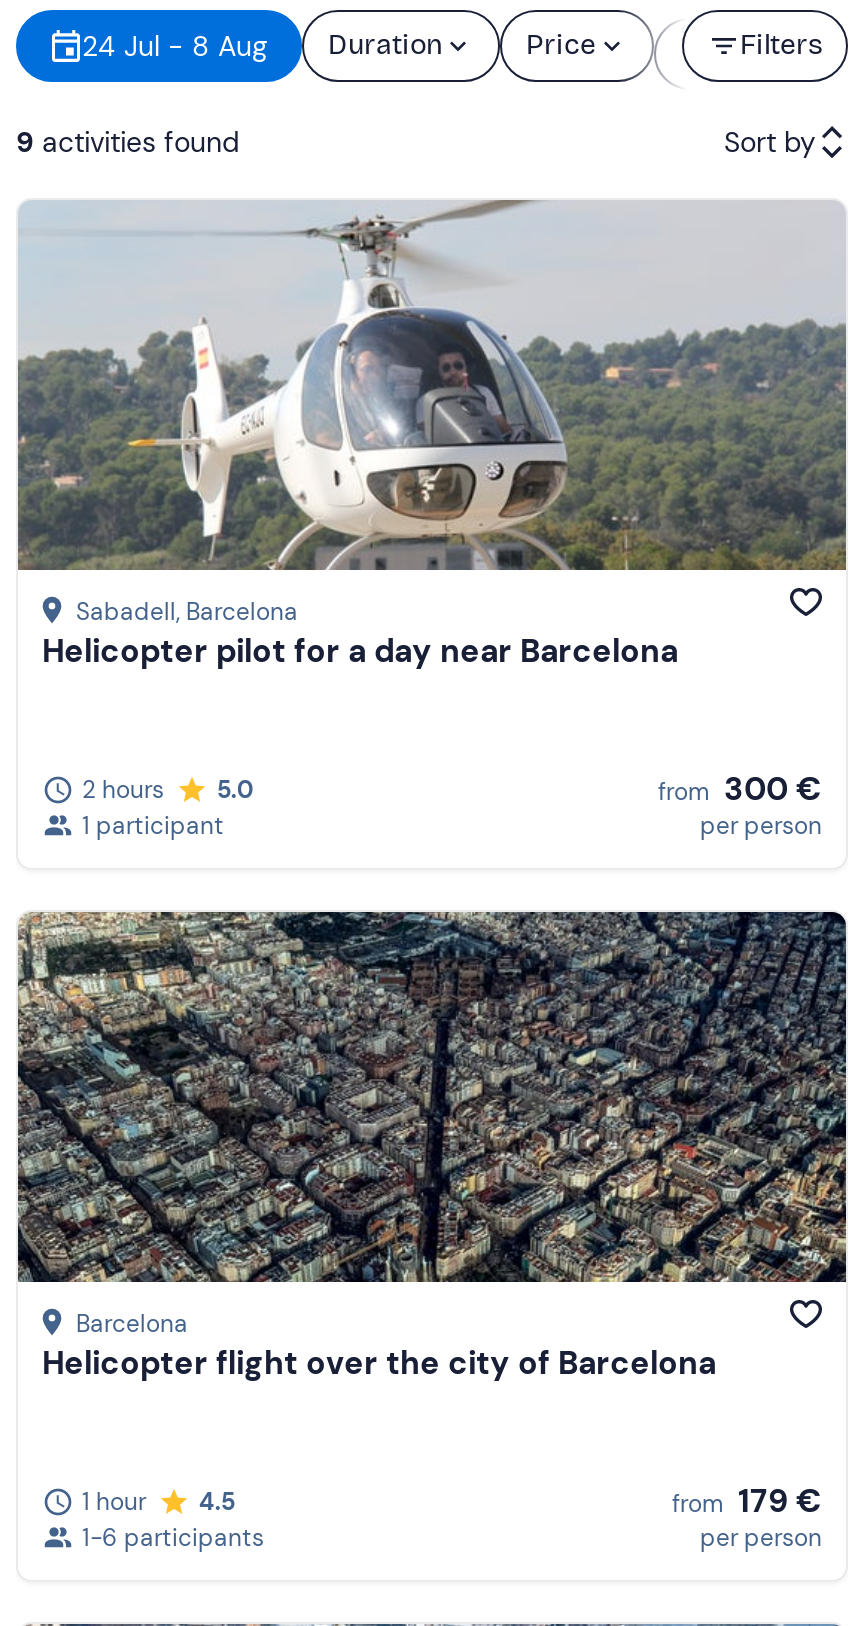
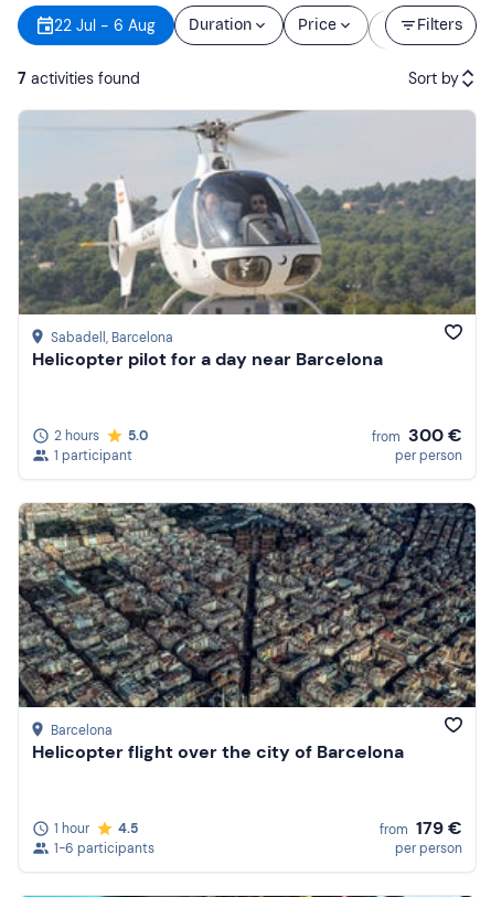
[82,28,442,64] 24 Jul - 8 Aug Duration -> [54,15,252,35] 22 Jul - 6 Aug Duration
[16,123,240,159] 9 activities found -> [18,68,140,88] 7 activities found

